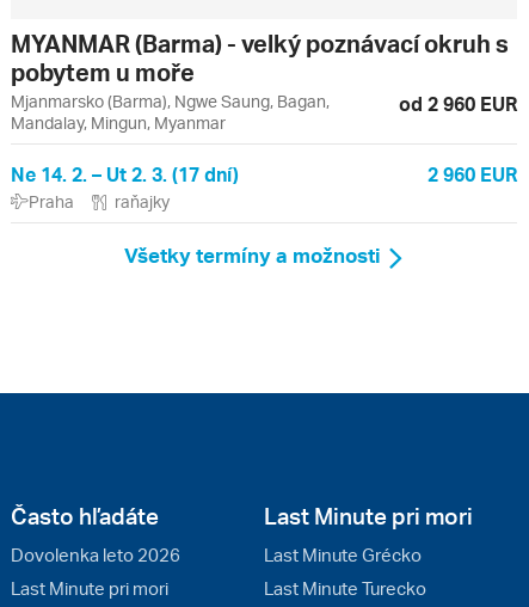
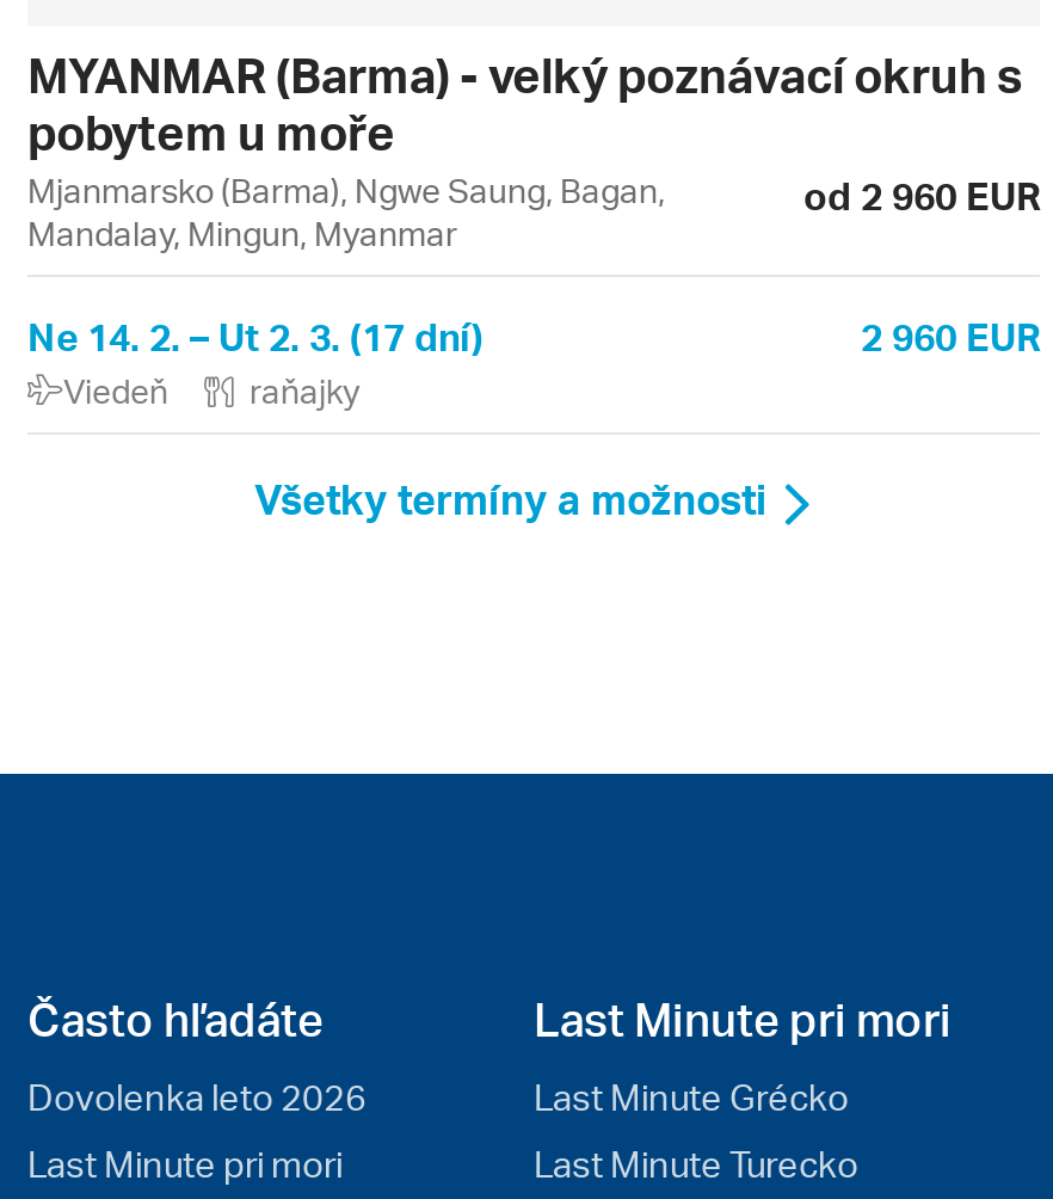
[29,191,74,211] Praha -> [63,370,168,411] Viedeň

